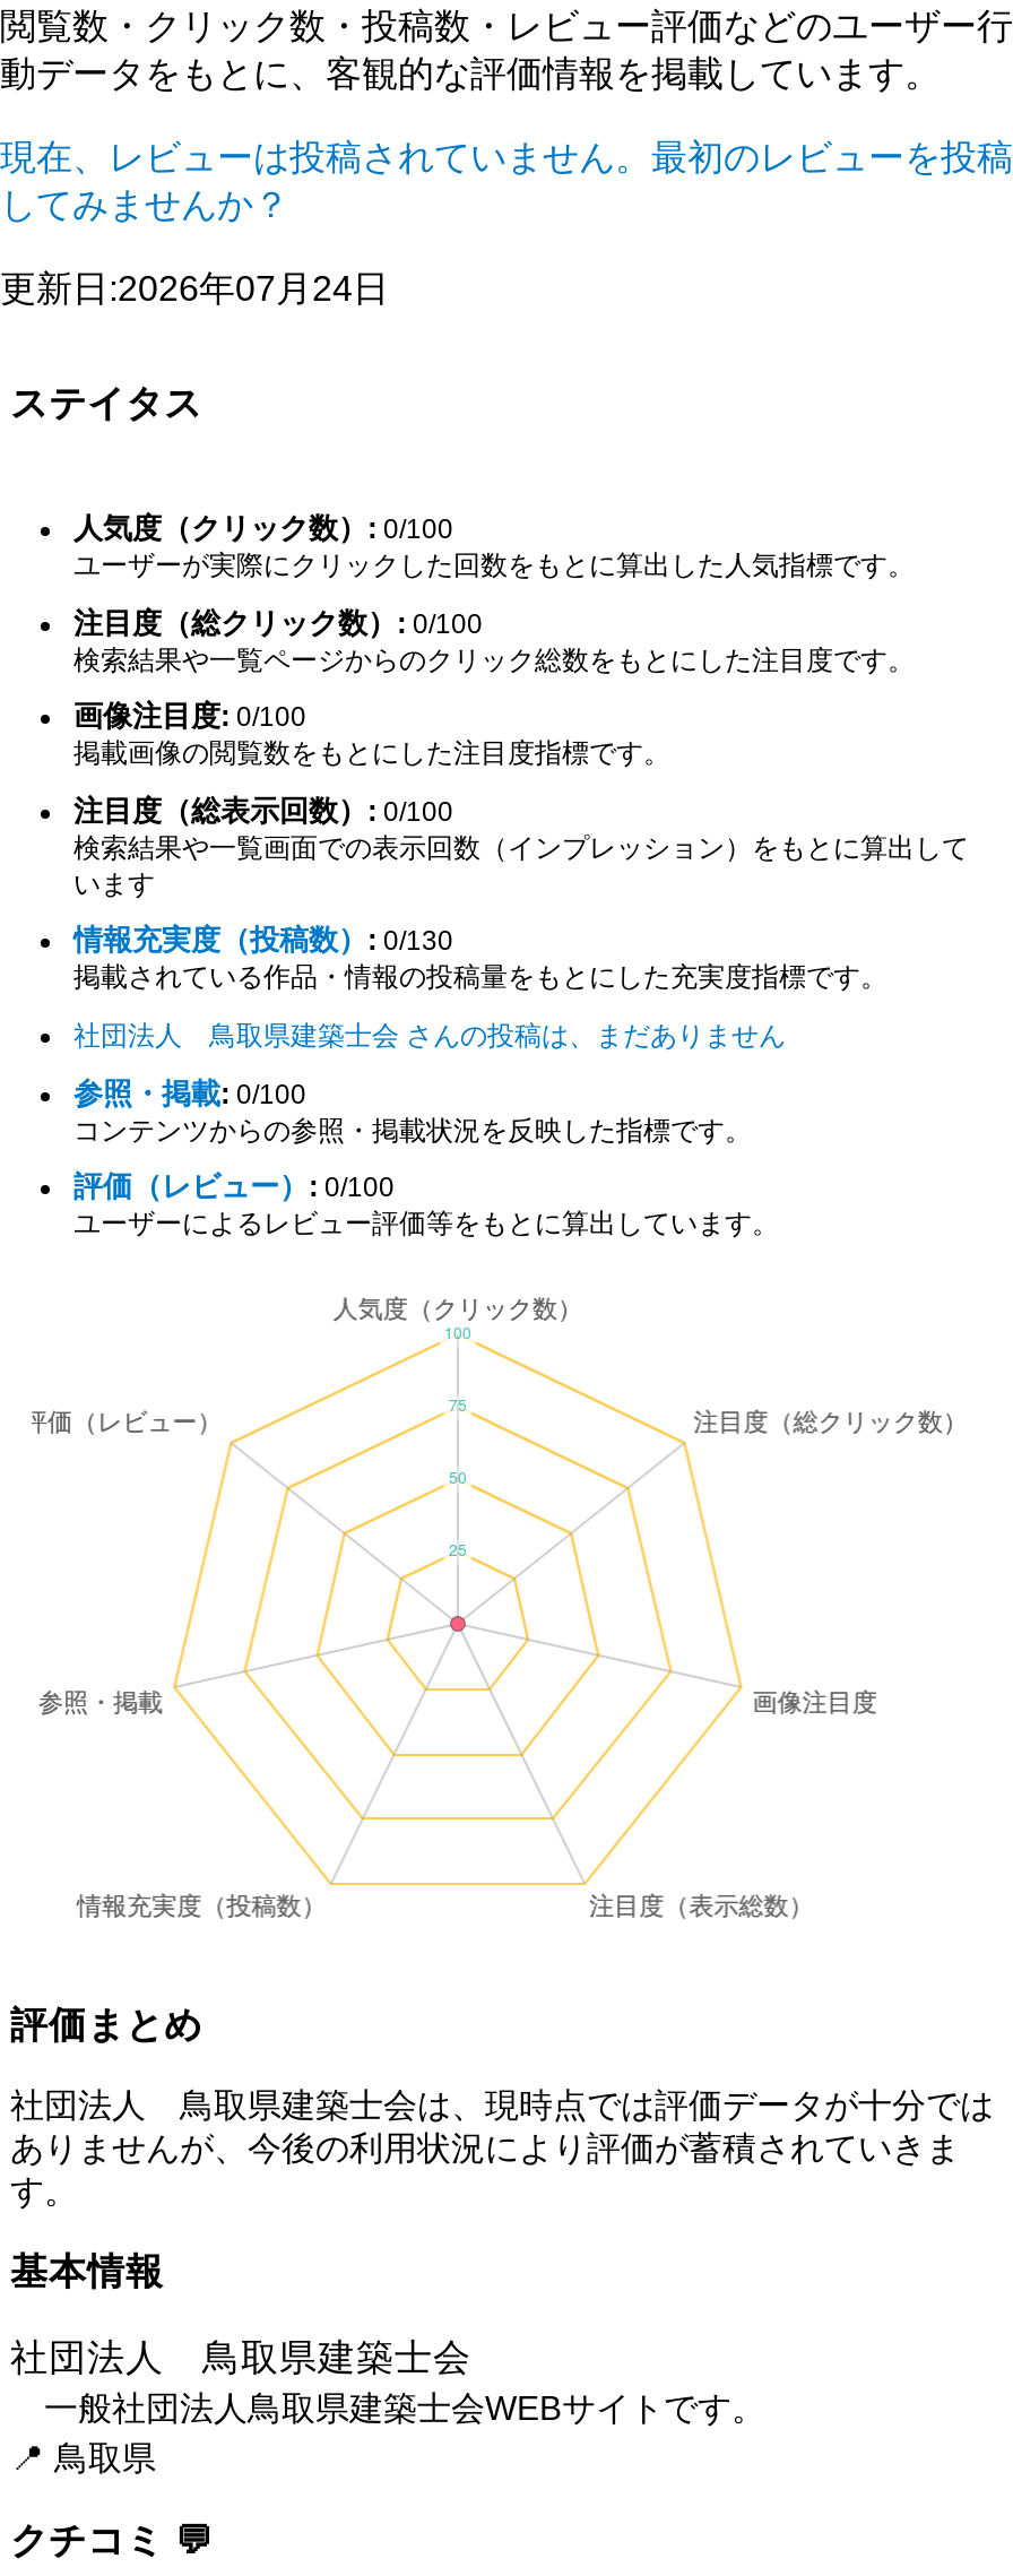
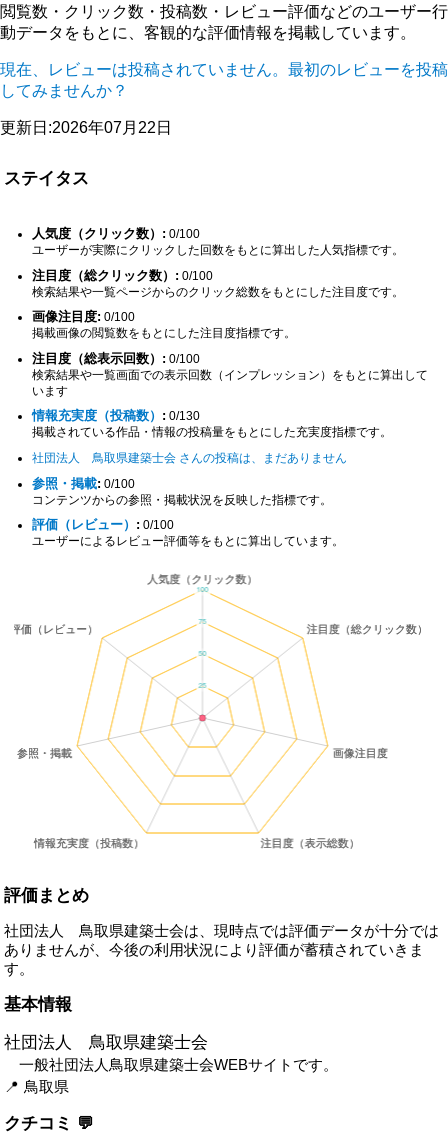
[0,268,389,307] 更新日:2026年07月24日 -> [0,119,172,136] 更新日:2026年07月22日

